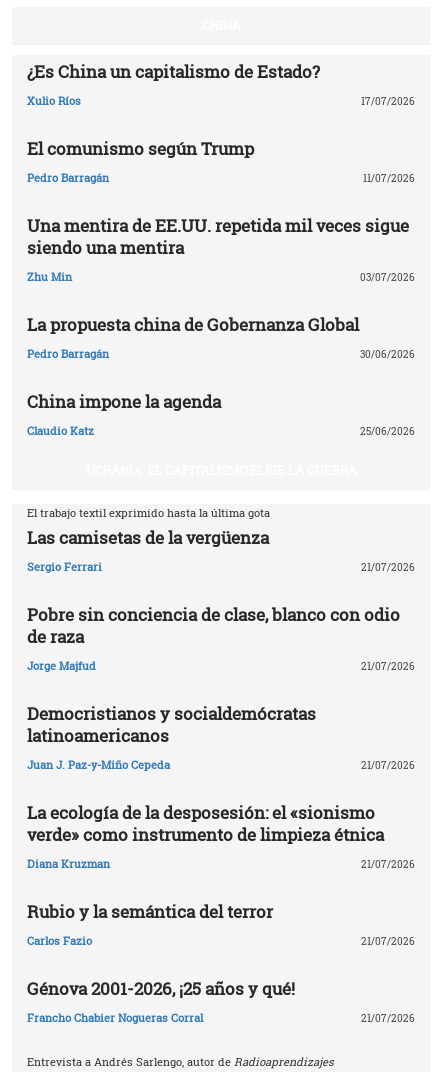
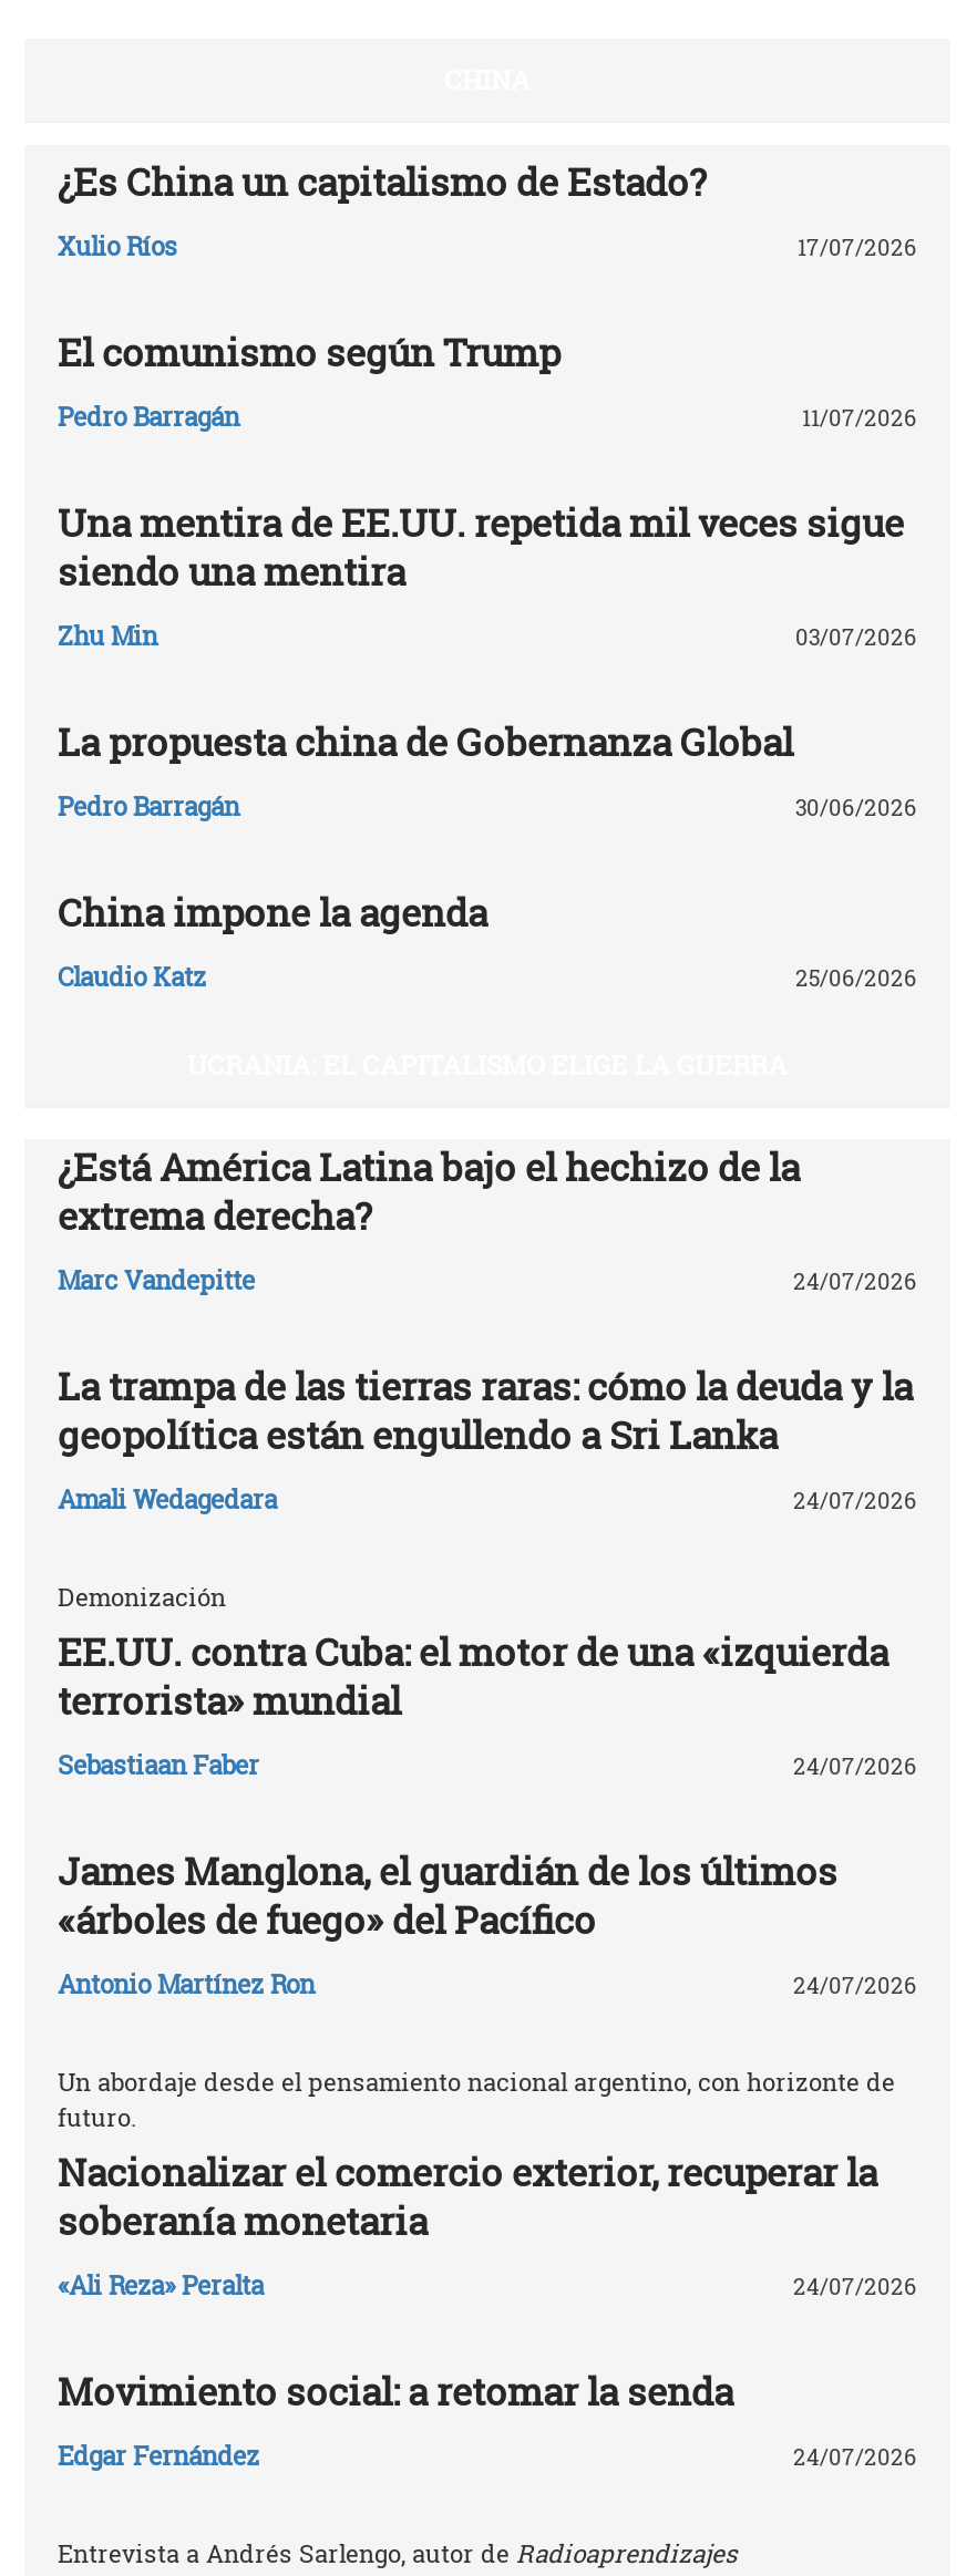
[27,505,270,549] El trabajo textil exprimido hasta la última gota | Las camisetas de la vergüenza -> [58,1141,800,1241] ¿Está América Latina bajo el hechizo de la | extrema derecha?
[27,559,415,574] Sergio Ferrari | 21/07/2026 -> [58,1264,917,1297] Marc Vandepitte | 24/07/2026
[27,603,400,648] Pobre sin conciencia de clase, blanco con odio | de raza -> [58,1360,913,1460] La trampa de las tierras raras: cómo la deuda y la | geopolítica están engullendo a Sri Lanka
[27,658,415,673] Jorge Majfud | 21/07/2026 -> [58,1483,917,1516] Amali Wedagedara | 24/07/2026
[27,702,316,747] Democristianos y socialdemócratas | latinoamericanos -> [58,1579,888,1725] Demonización | EE.UU. contra Cuba: el motor de una «izquierda | terrorista» mundial
[27,757,415,772] Juan J. Paz-y-Miño Cepeda | 21/07/2026 -> [58,1749,917,1782] Sebastiaan Faber | 24/07/2026
[27,801,384,846] La ecología de la desposesión: el «sionismo | verde» como instrumento de limpieza étnica -> [58,1845,837,1945] James Manglona, el guardián de los últimos | «árboles de fuego» del Pacífico
[27,856,415,871] Diana Kruzman | 21/07/2026 -> [58,1968,917,2001] Antonio Martínez Ron | 24/07/2026
[27,900,273,923] Rubio y la semántica del terror -> [58,2064,895,2245] Un abordaje desde el pensamiento nacional argentino, con horizonte de | futuro. | Nacionalizar el comercio exterior, recuperar la | soberanía monetaria
[27,933,415,948] Carlos Fazio | 21/07/2026 -> [58,2269,917,2302] «Ali Reza» Peralta | 24/07/2026
[27,977,295,1000] Génova 2001-2026, ¡25 años y qué! -> [58,2365,733,2416] Movimiento social: a retomar la senda
[27,1010,415,1025] Francho Chabier Nogueras Corral | 21/07/2026 -> [58,2439,917,2472] Edgar Fernández | 24/07/2026

